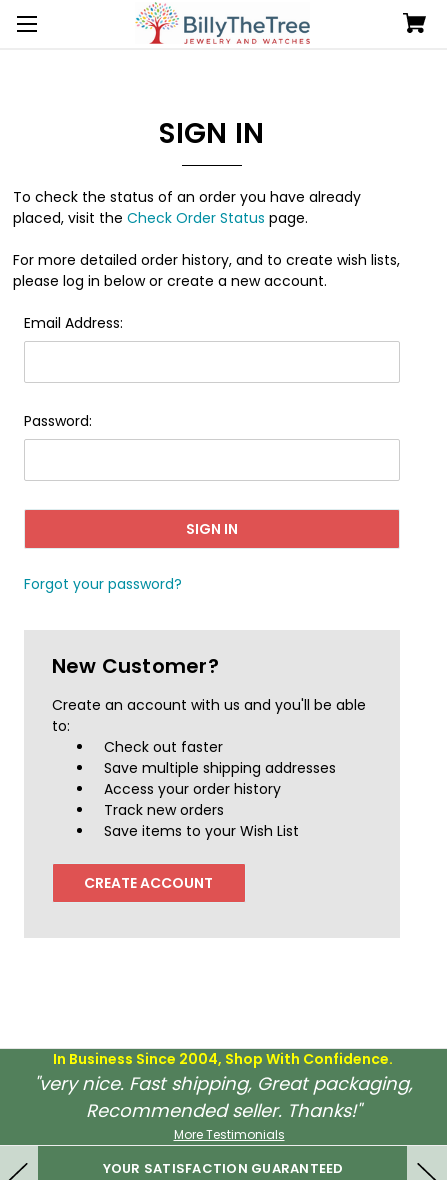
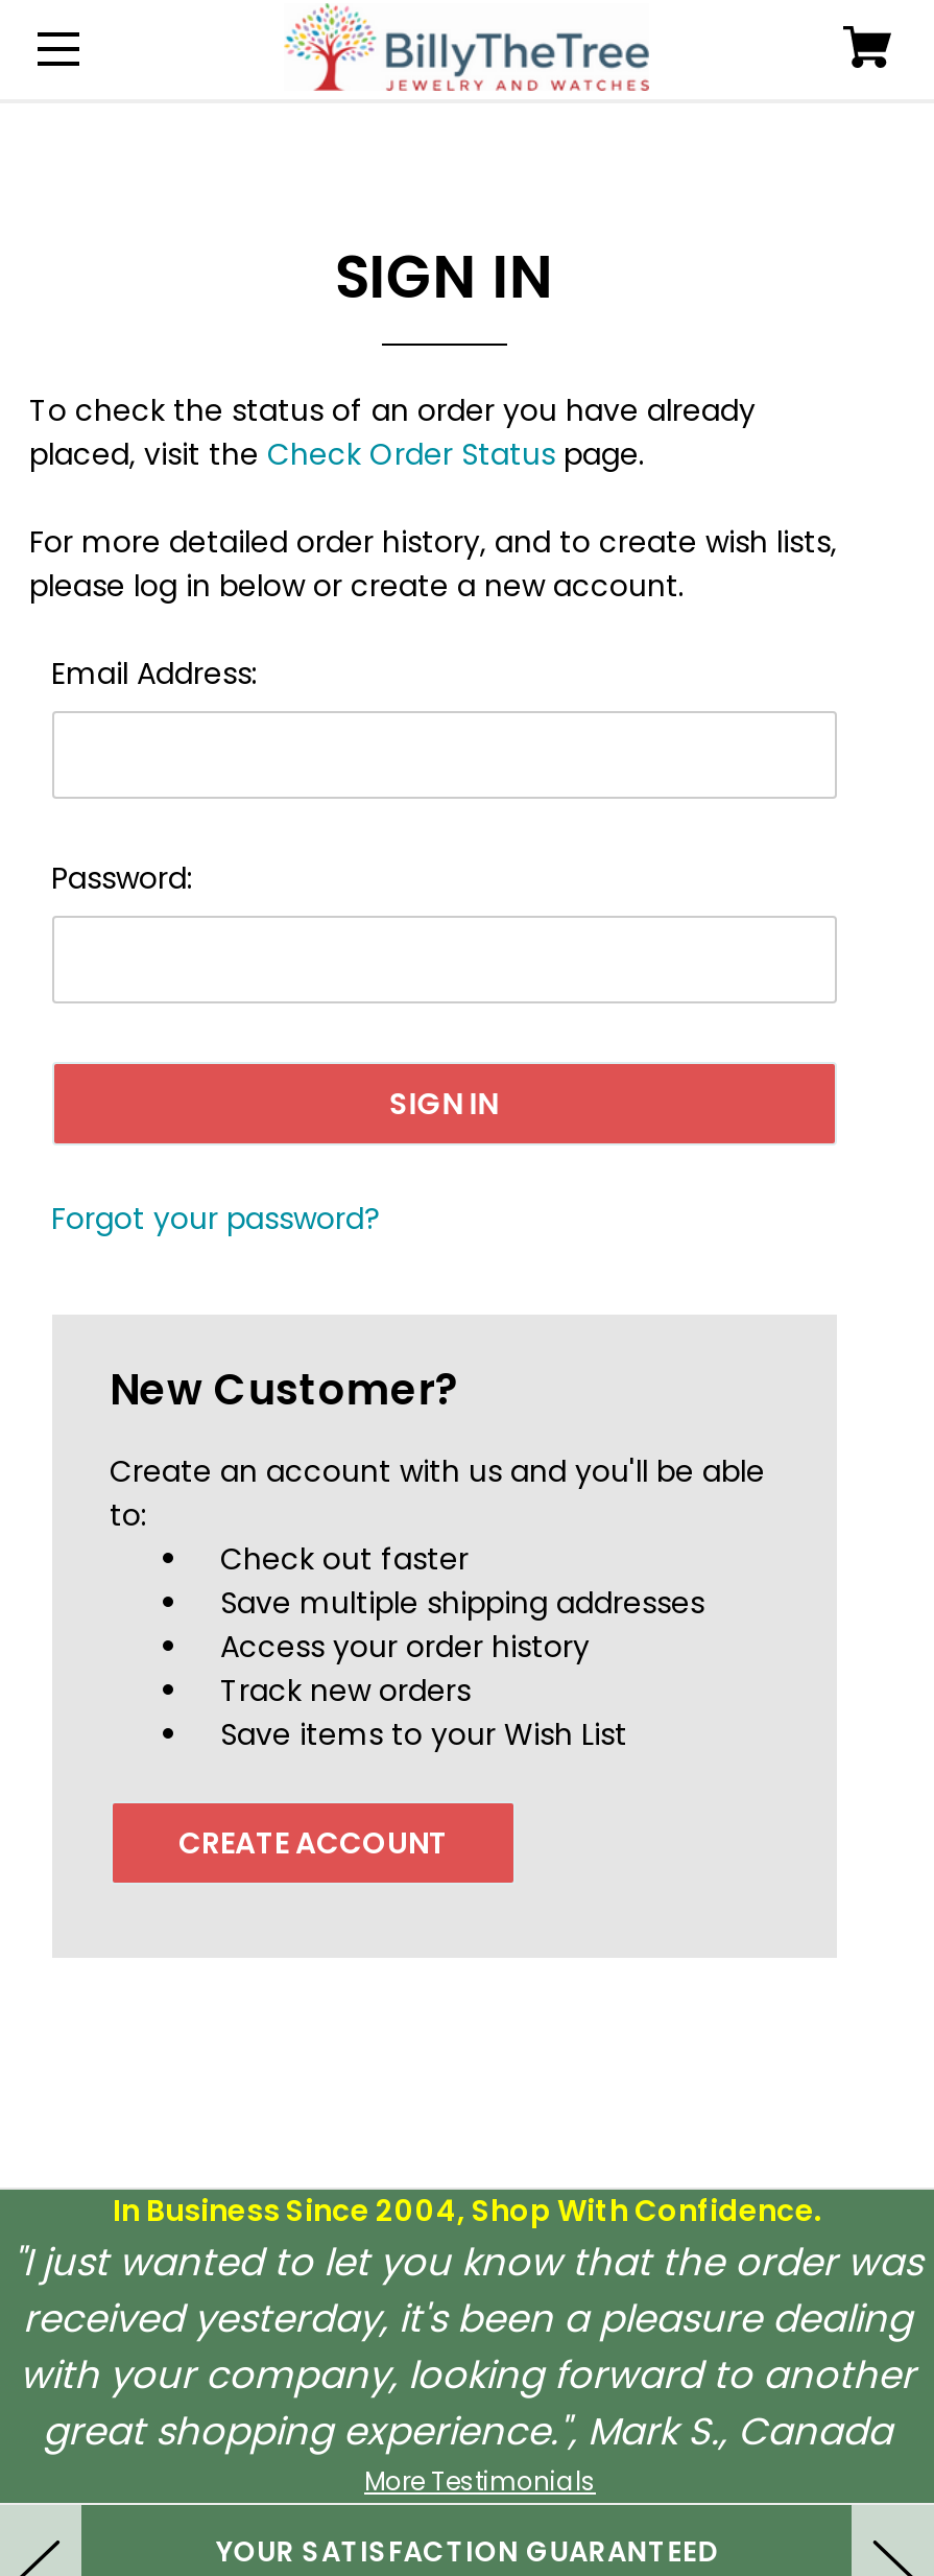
[33,1071,412,1123] "very nice. Fast shipping, Great packaging, | Recommended seller. Thanks!" -> [13,2235,923,2457] "I just wanted to let you know that the order was | received yesterday, it's been a pleasure dealing | with your company, looking forward to another | great shopping experience.", Mark S., Canada

